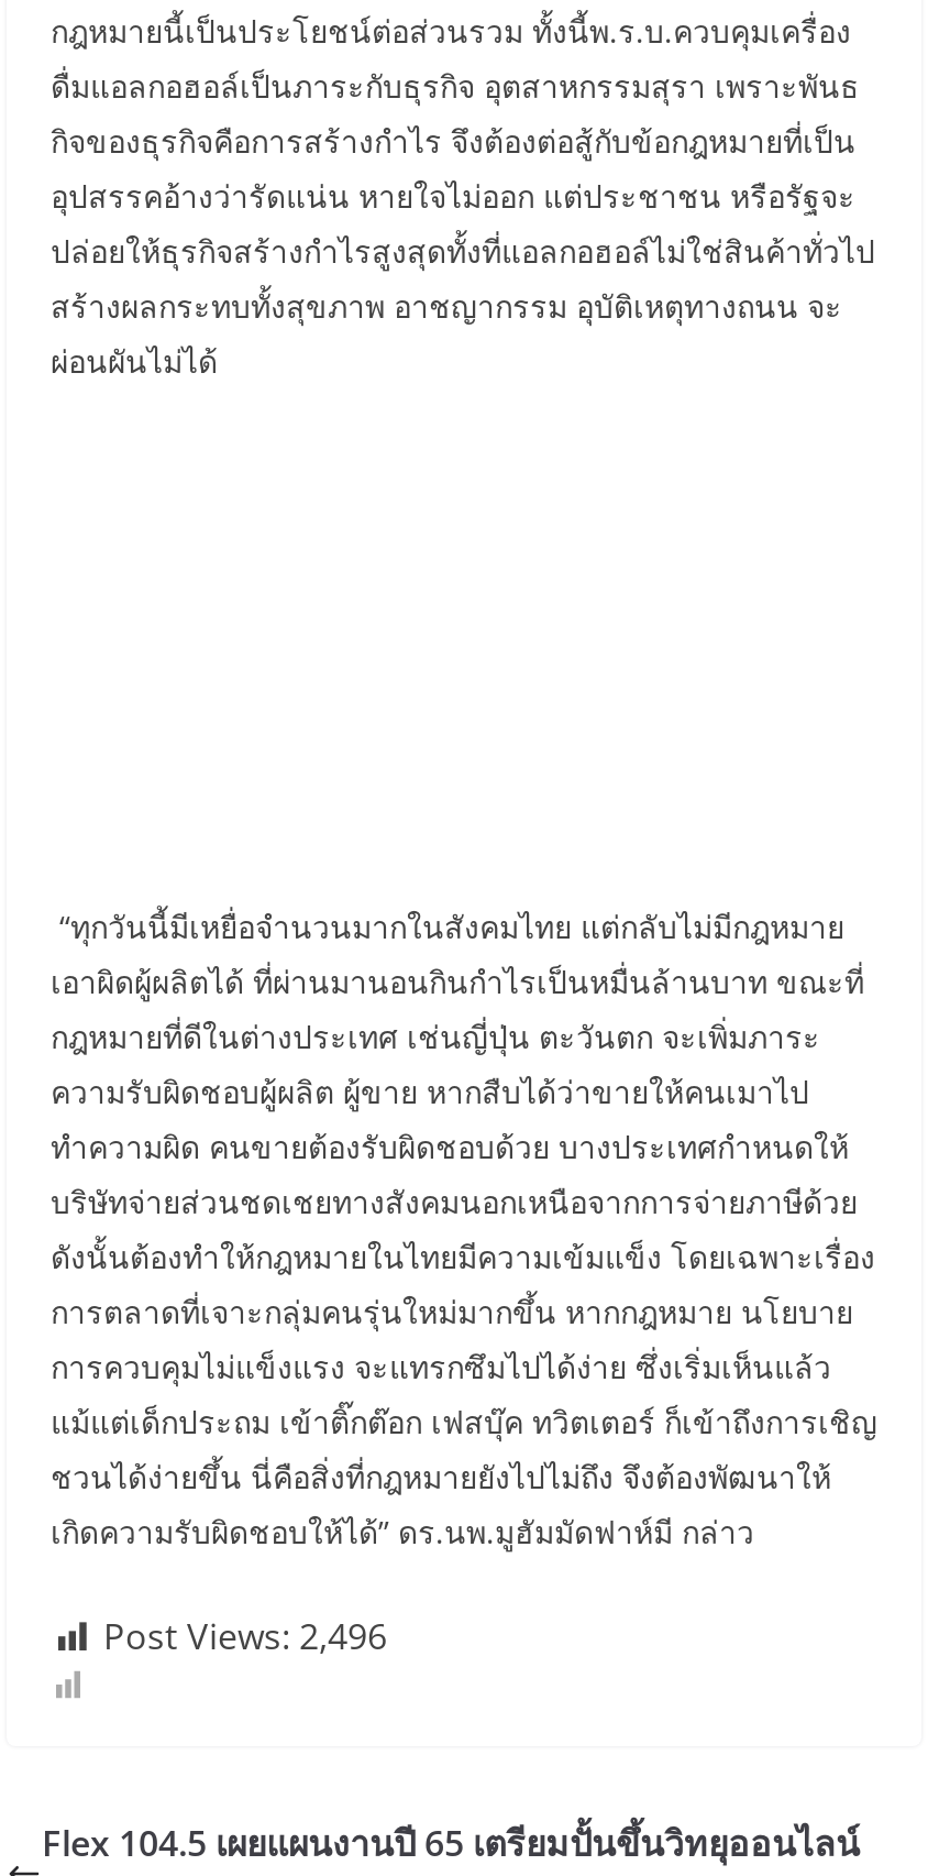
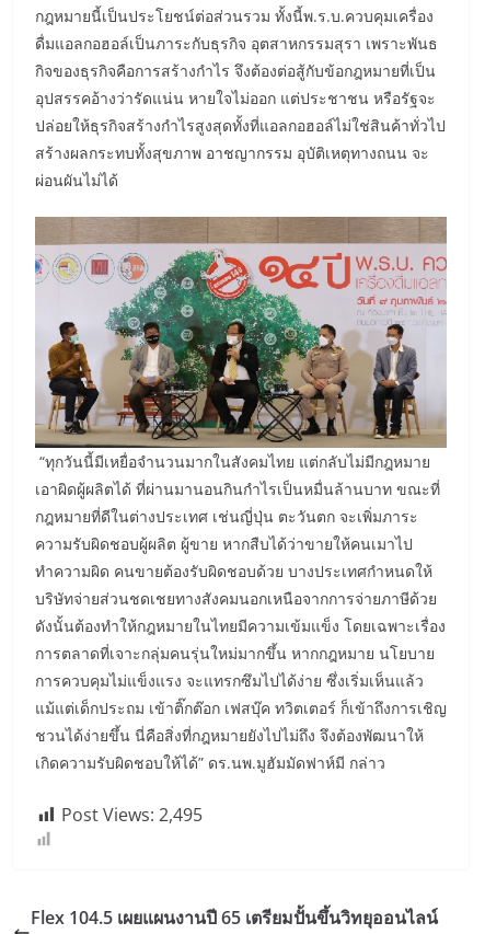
none -> [34,216,448,449] [image]
[103,1612,387,1661] Post Views: 2,496 -> [61,803,203,827] Post Views: 2,495

